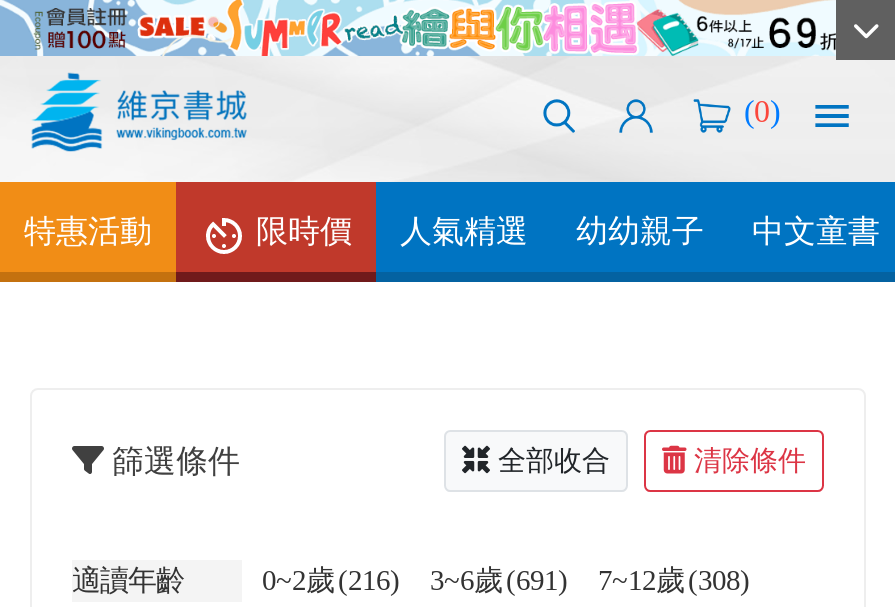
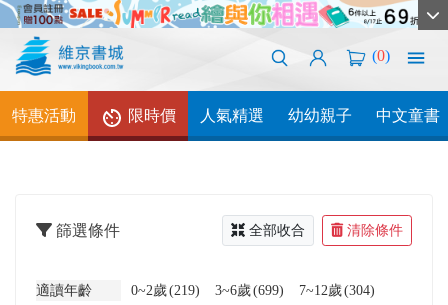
[262,564,400,596] 0~2歲 (216) -> [131,282,200,298] 0~2歲 (219)
[430,564,568,596] 3~6歲 (691) -> [215,282,284,298] 3~6歲 (699)
[598,564,750,596] 7~12歲 (308) -> [299,282,375,298] 7~12歲 (304)

